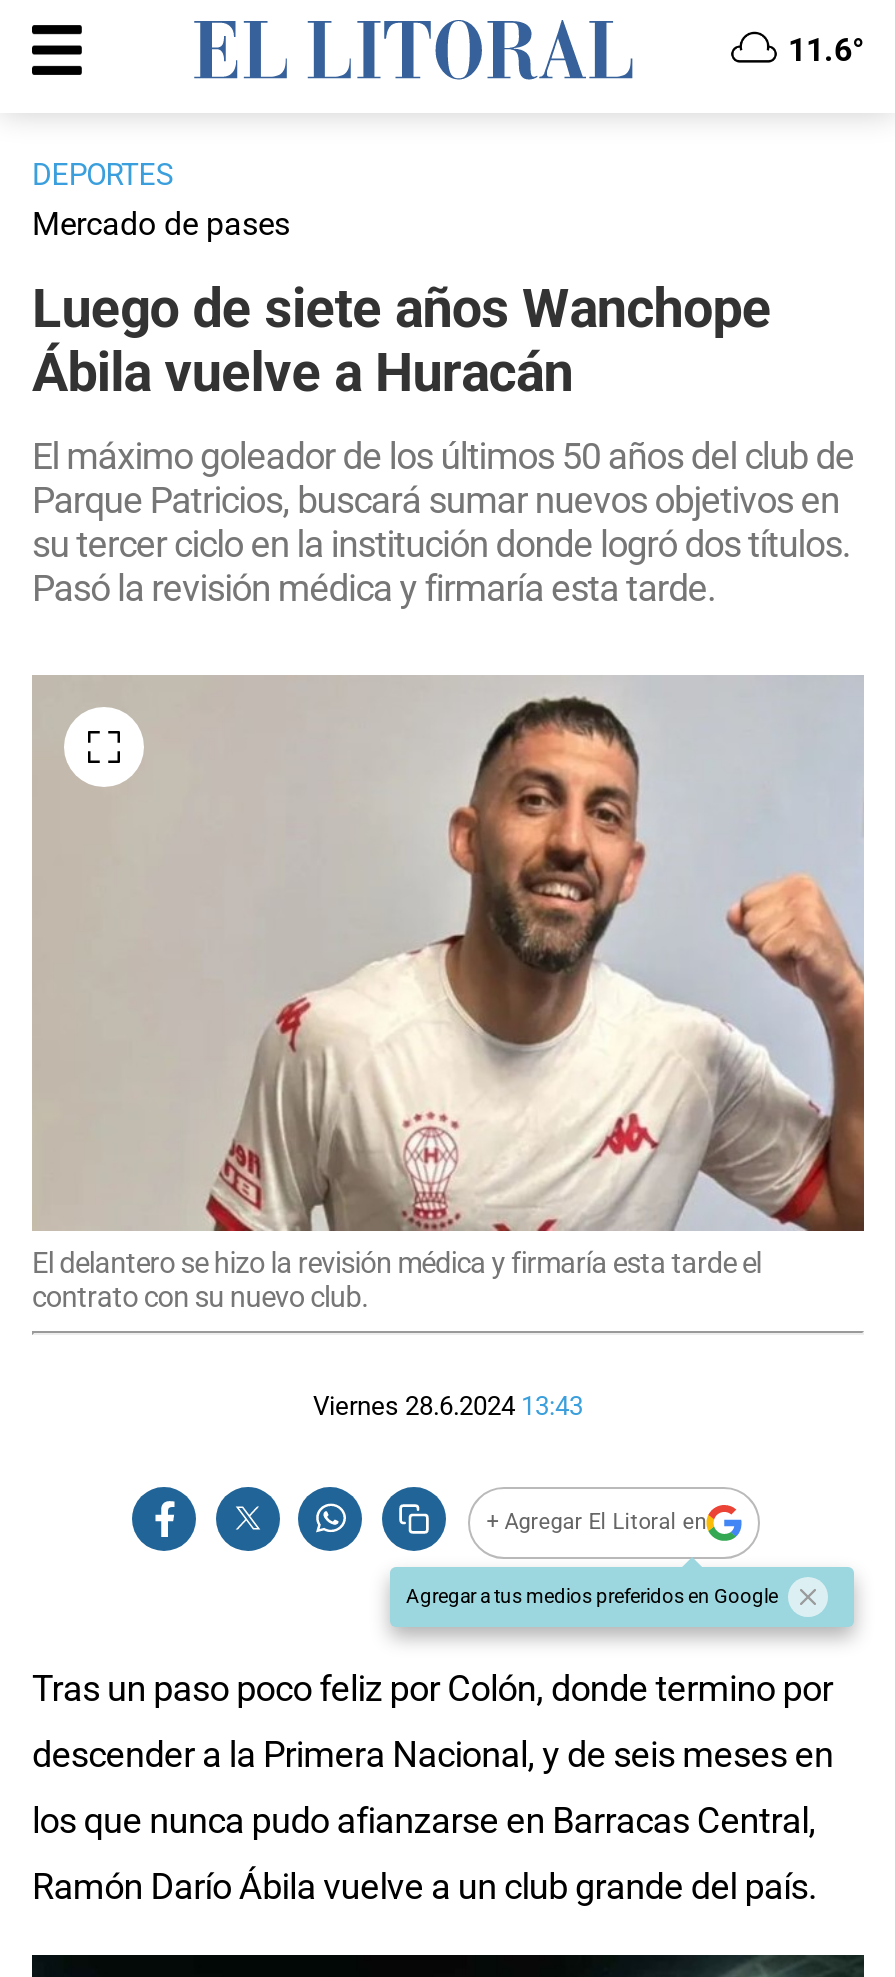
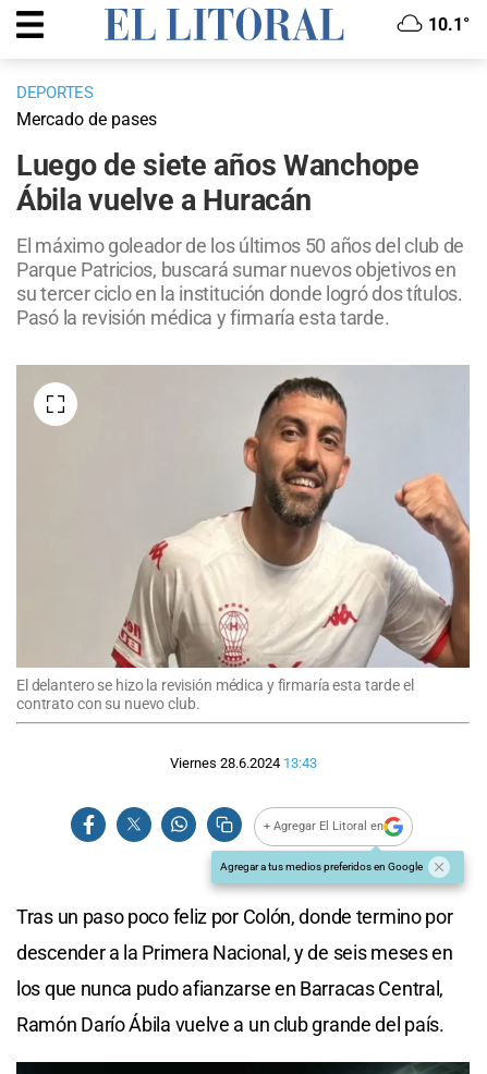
[788,30,864,68] 11.6° -> [428,14,470,34] 10.1°

